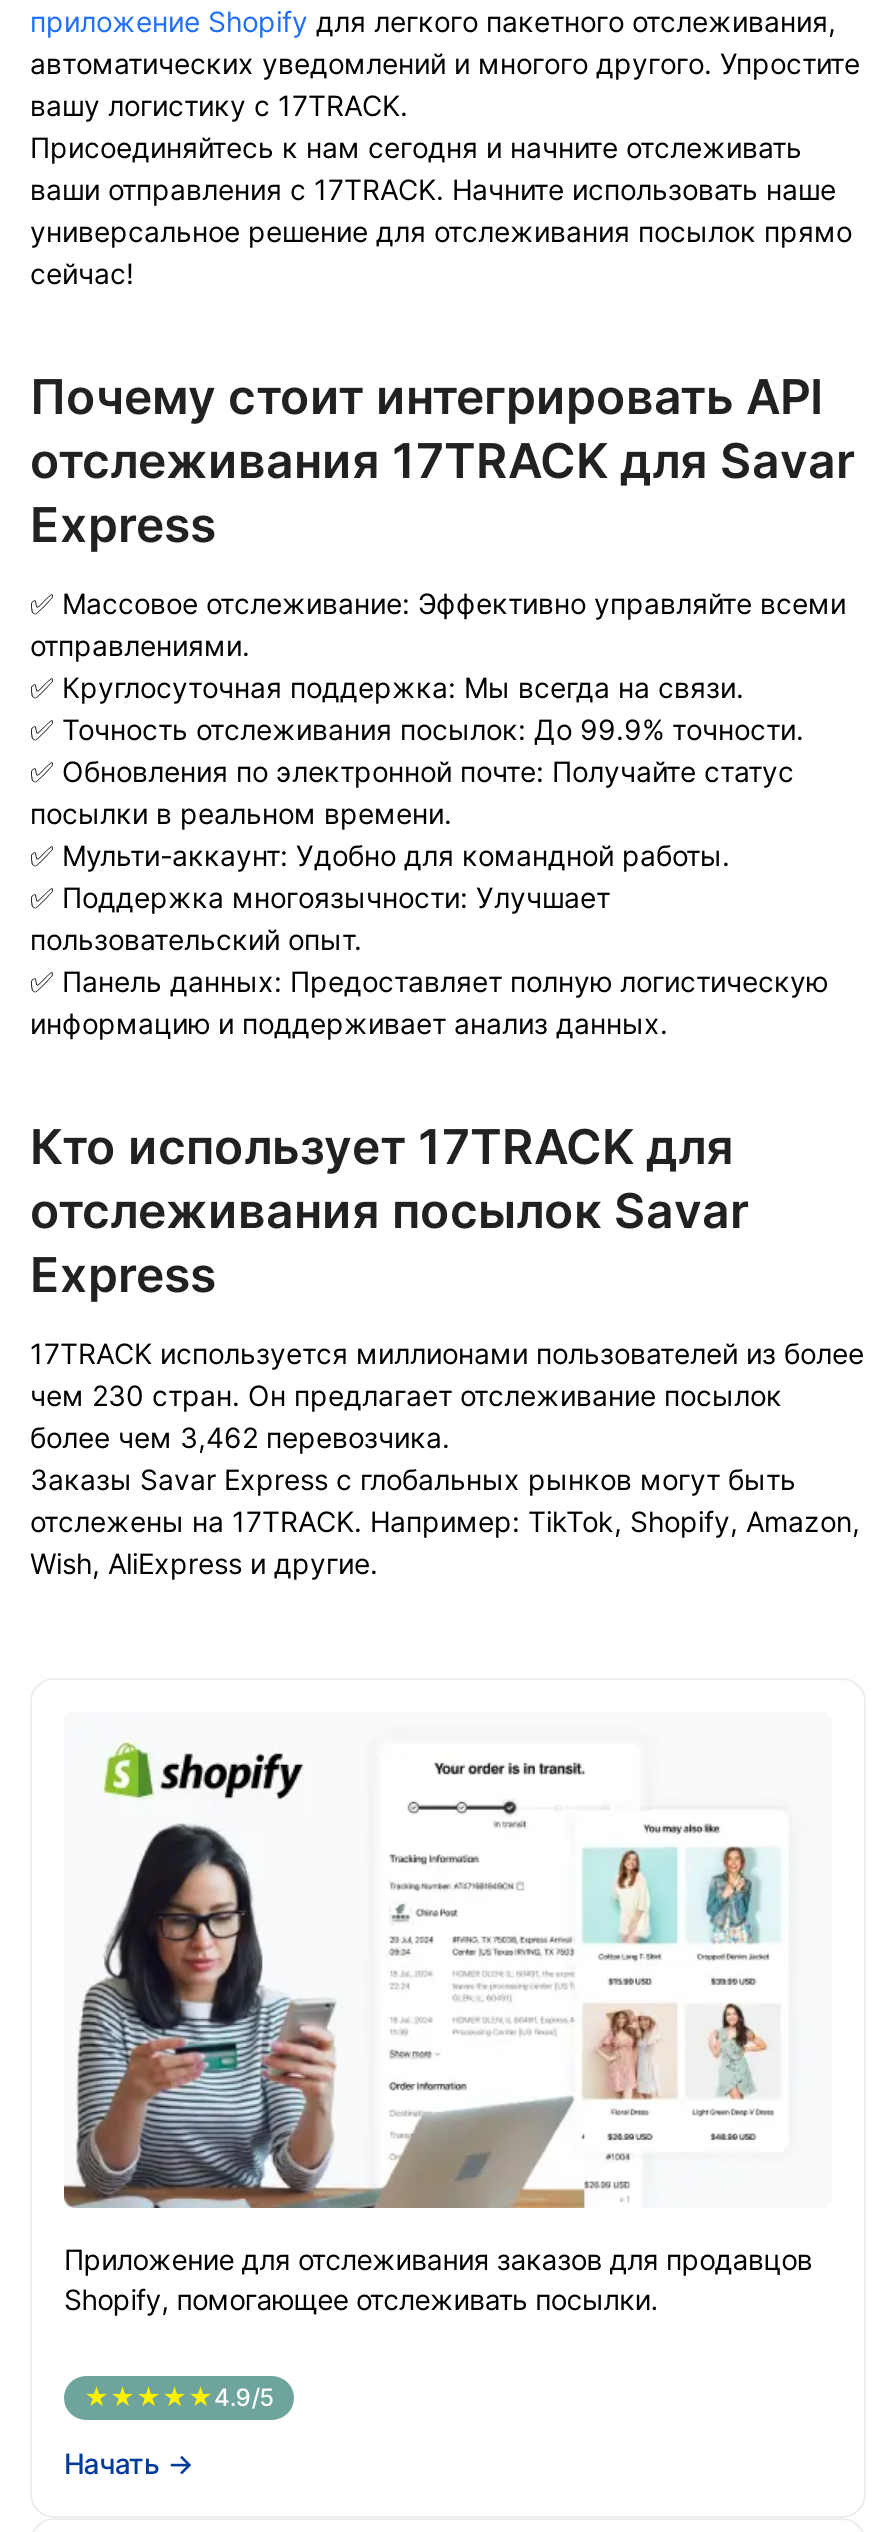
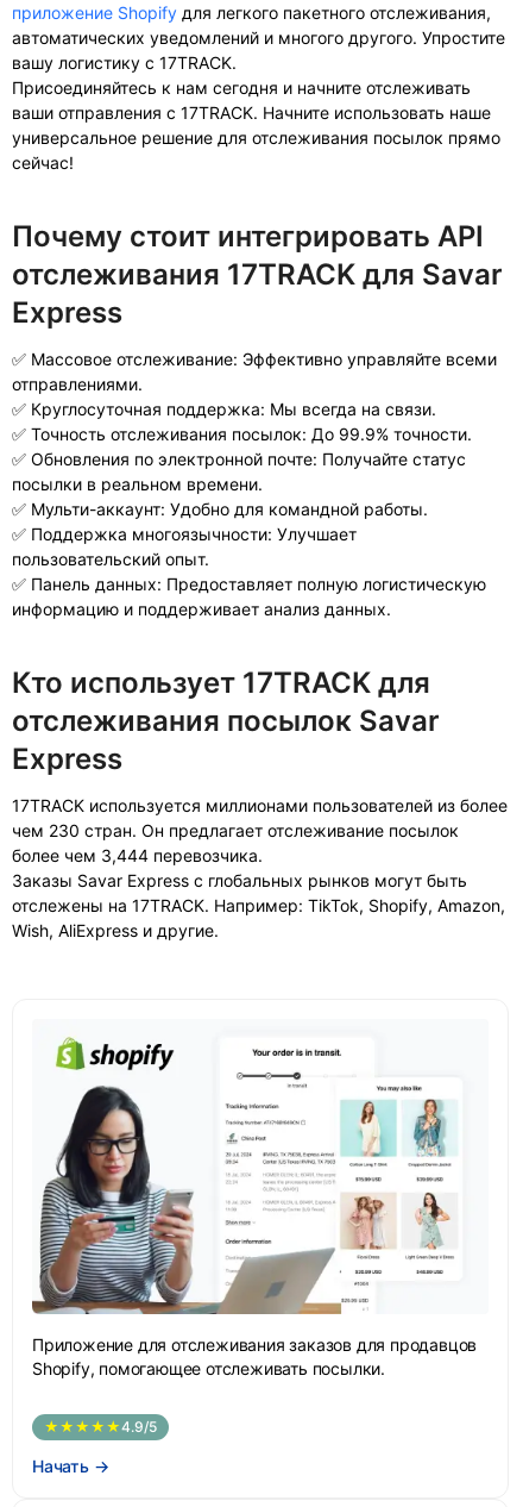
[30,1420,450,1454] более чем 3,462 перевозчика. -> [12,845,263,866] более чем 3,444 перевозчика.

